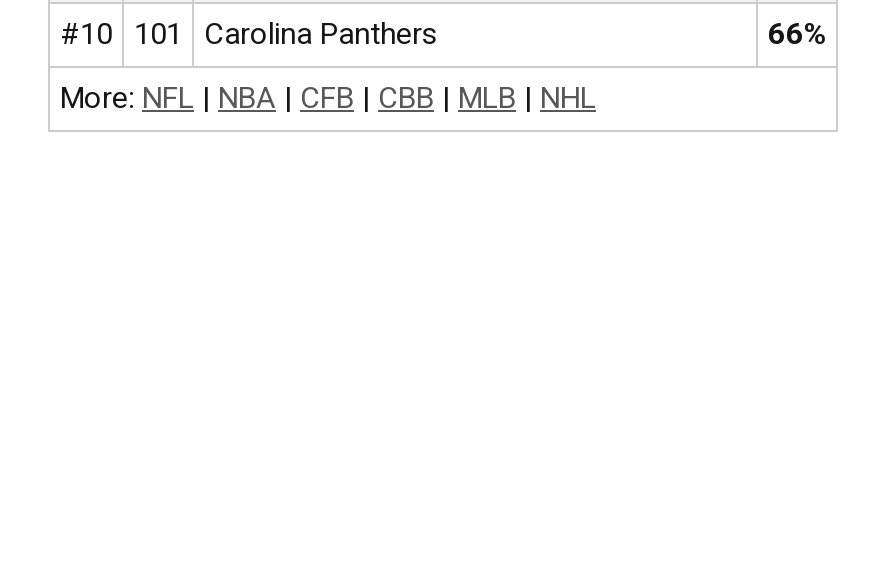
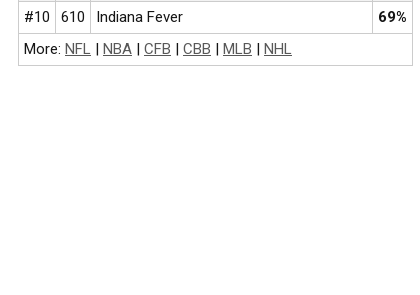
[134,16,826,52] 101 | Carolina Panthers | 66% -> [61,8,407,26] 610 | Indiana Fever | 69%

